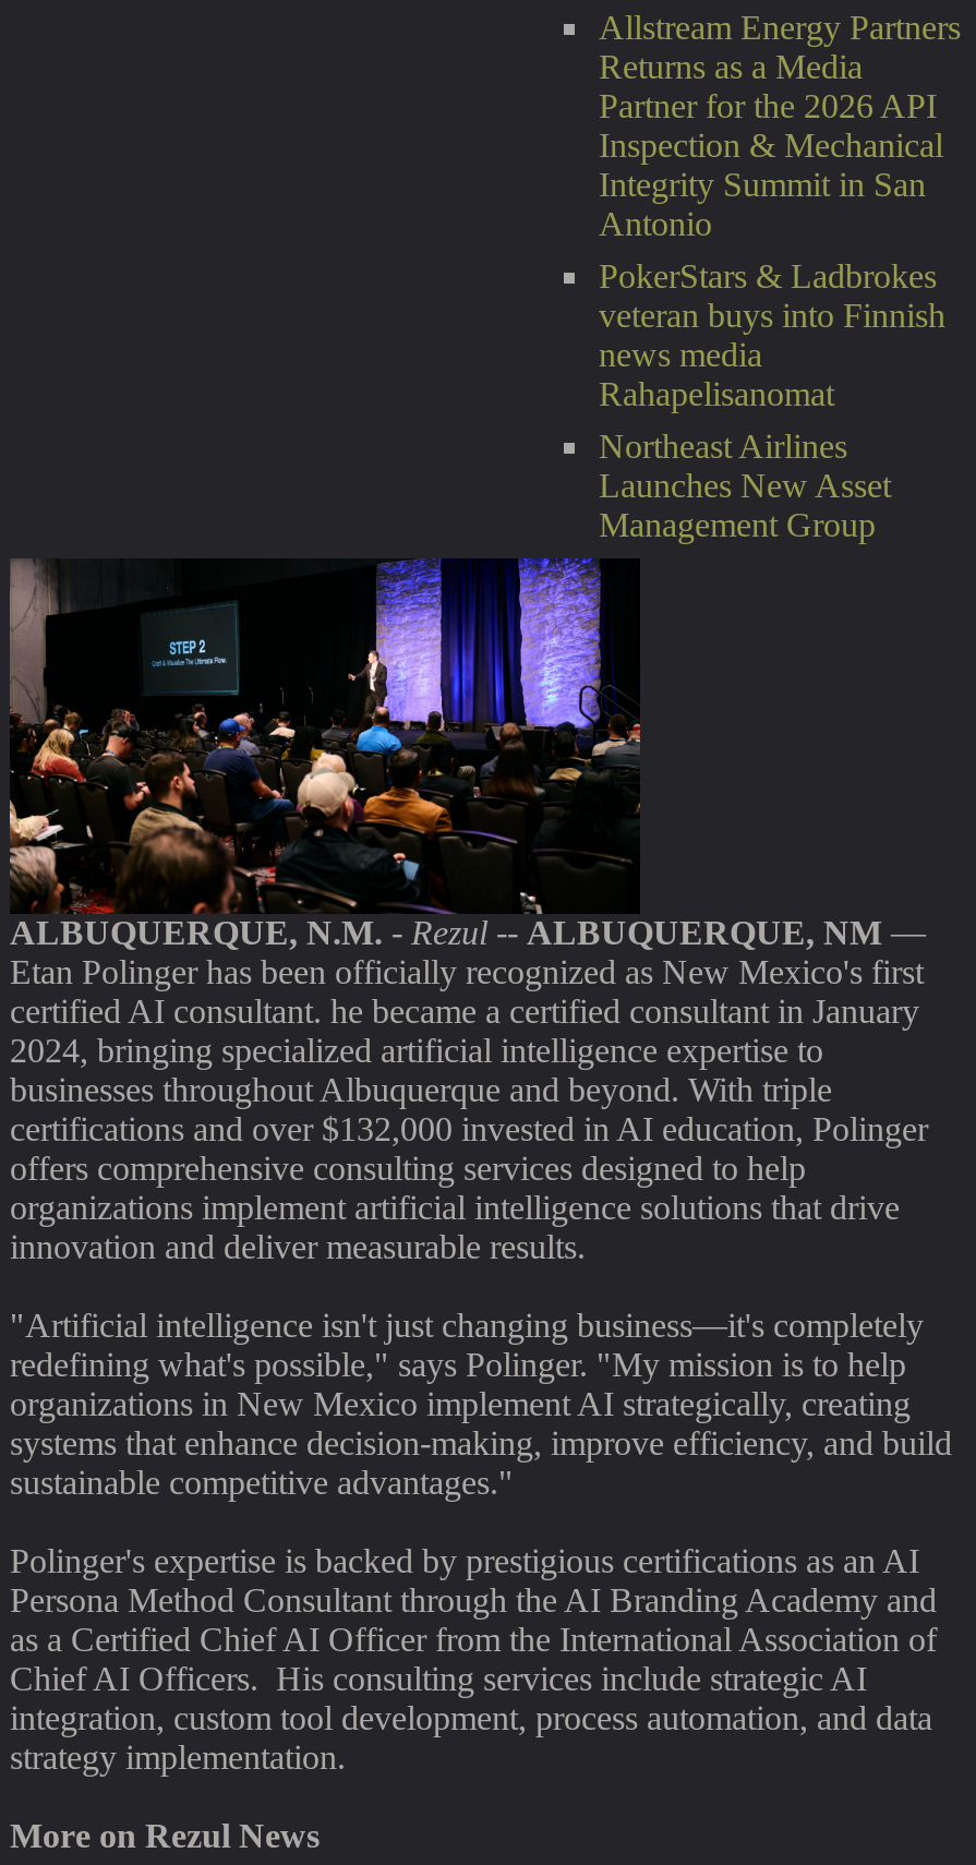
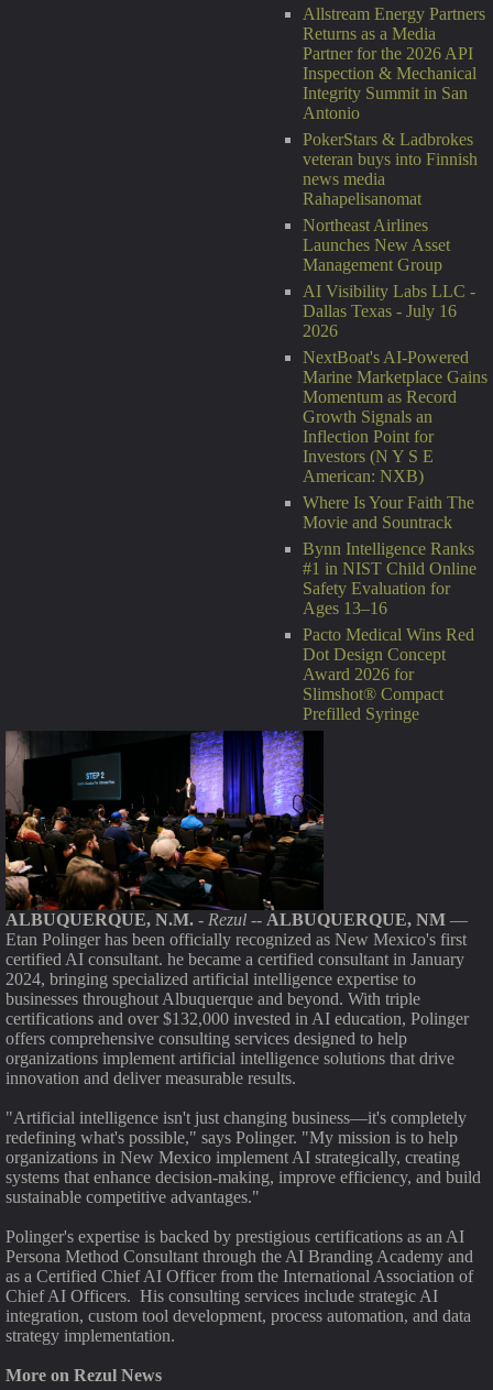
none -> [303,282,487,723] AI Visibility Labs LLC - | Dallas Texas - July 16 | 2026 | NextBoat's AI-Powered | Marine Marketplace Gains | Momentum as Record | Growth Signals an | Inflection Point for | Investors (N Y S E | American: NXB) | Where Is Your Faith The | Movie and Sountrack | Bynn Intelligence Ranks | #1 in NIST Child Online | Safety Evaluation for | Ages 13–16 | Pacto Medical Wins Red | Dot Design Concept | Award 2026 for | Slimshot® Compact | Prefilled Syringe

